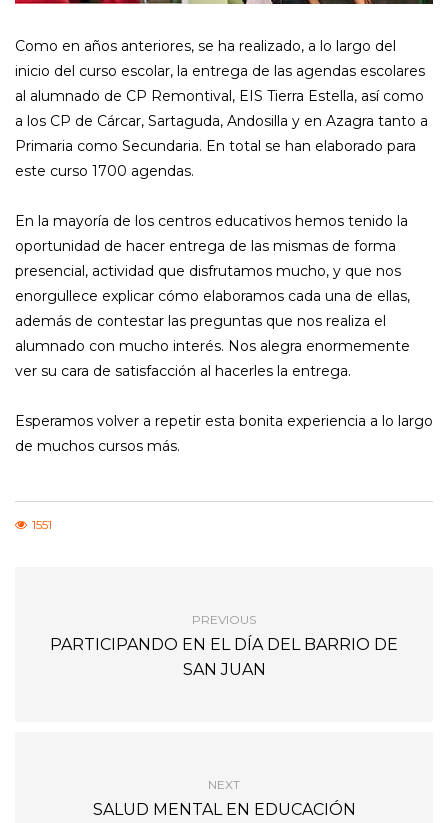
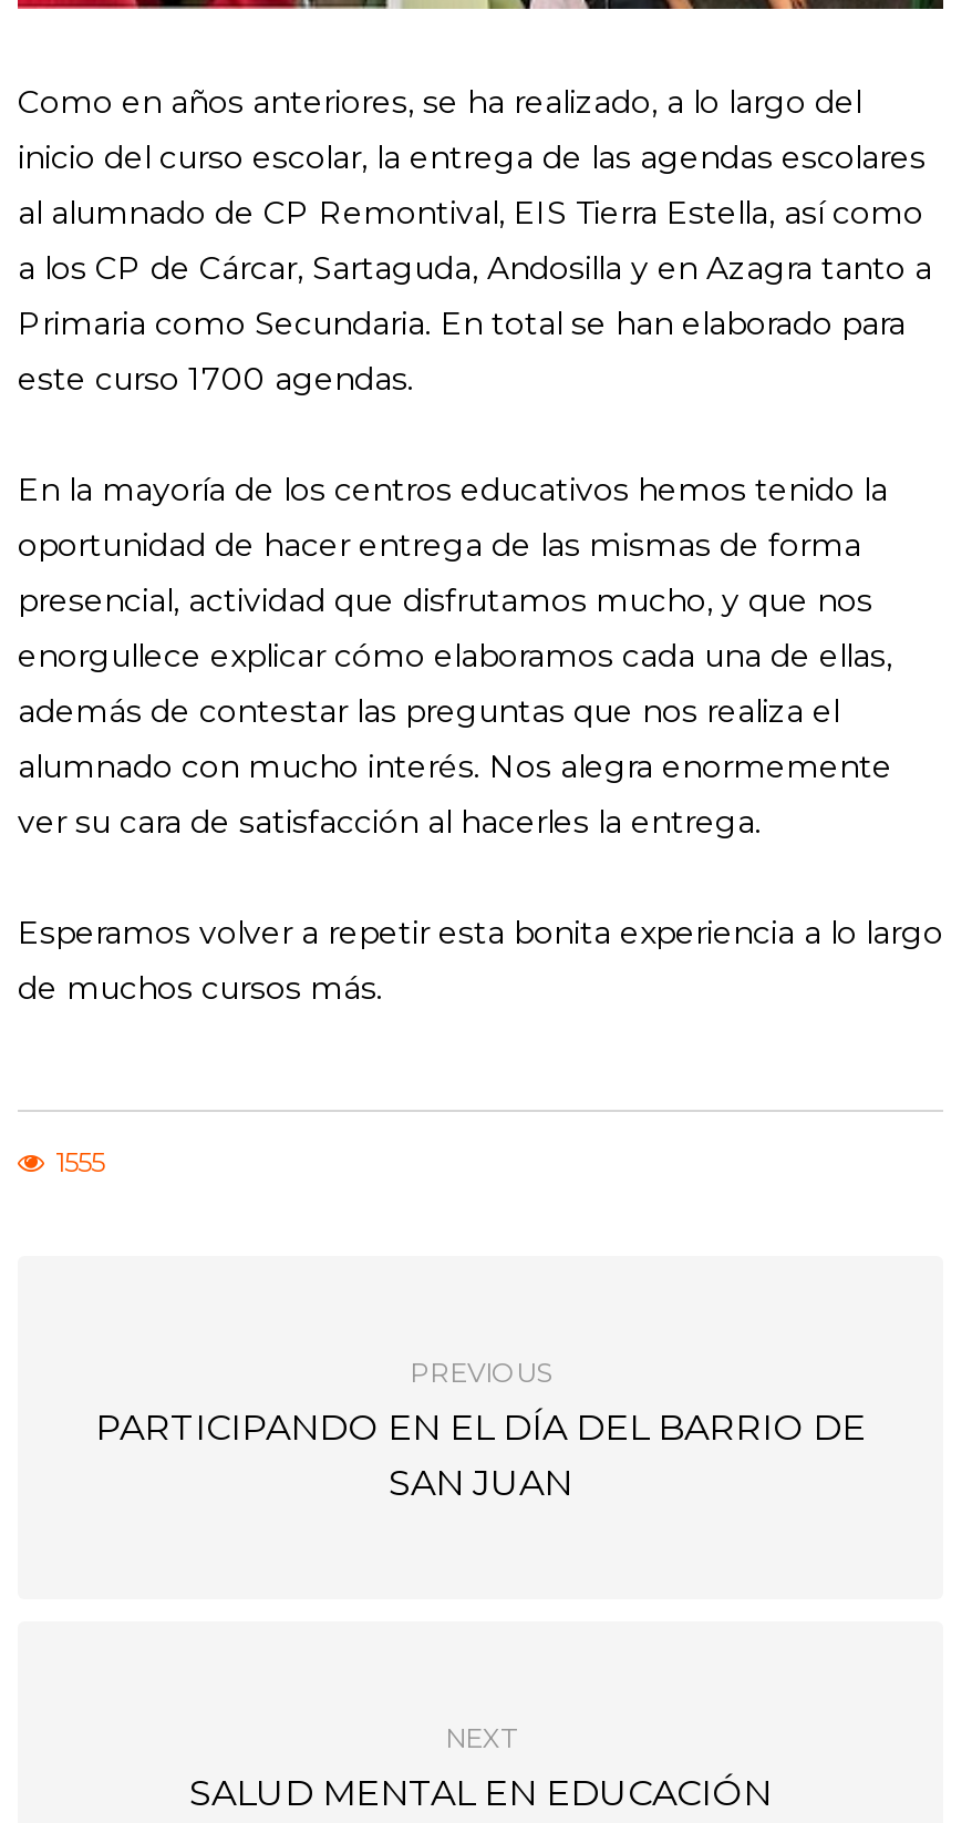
[32,517,52,532] 1551 -> [55,1146,104,1179] 1555

